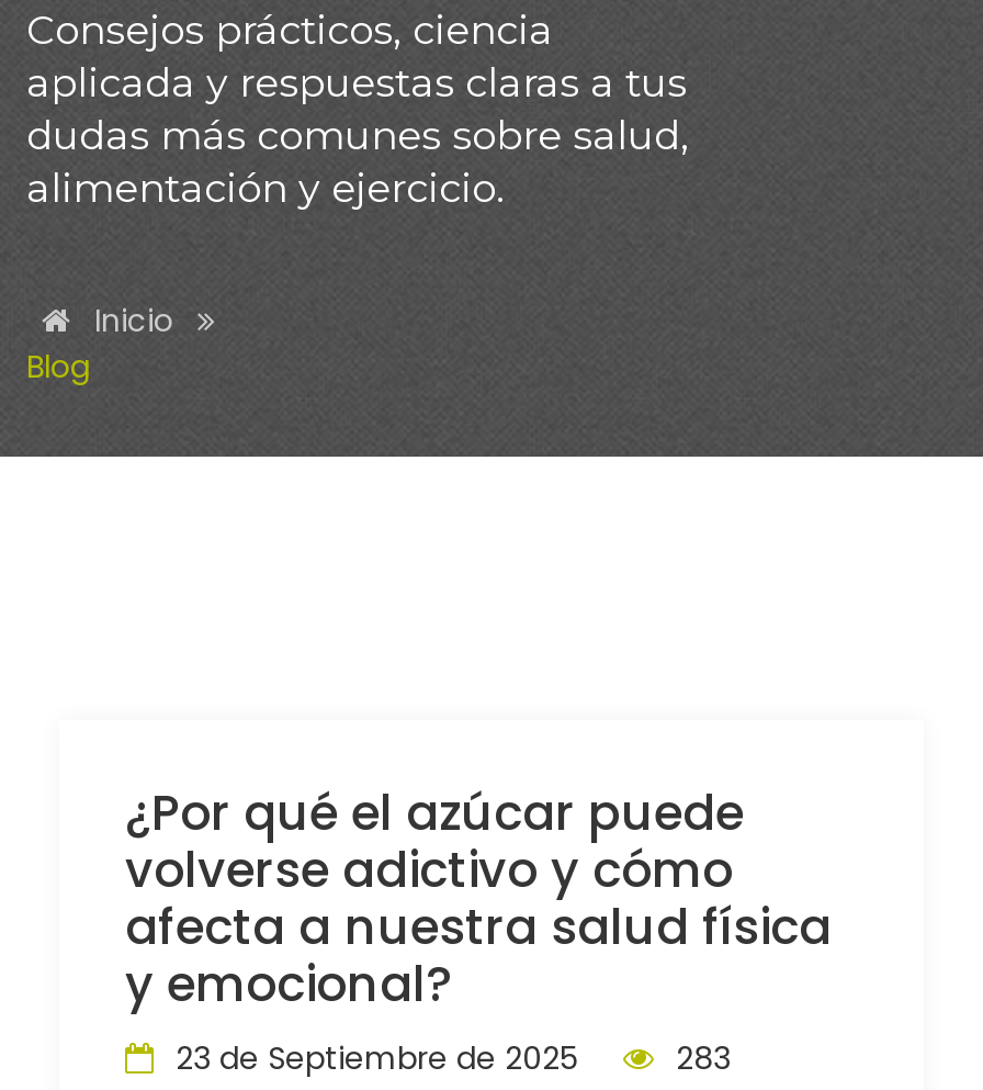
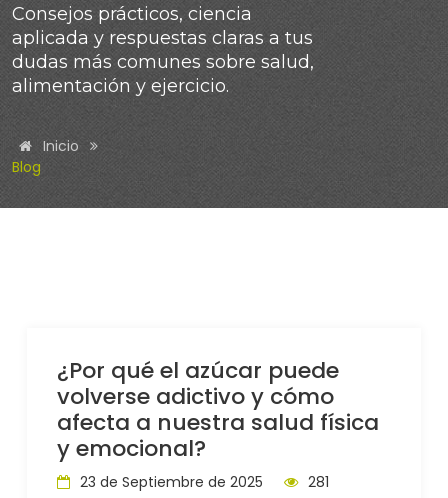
[667,1036,731,1080] 283 -> [304,472,329,492] 281

